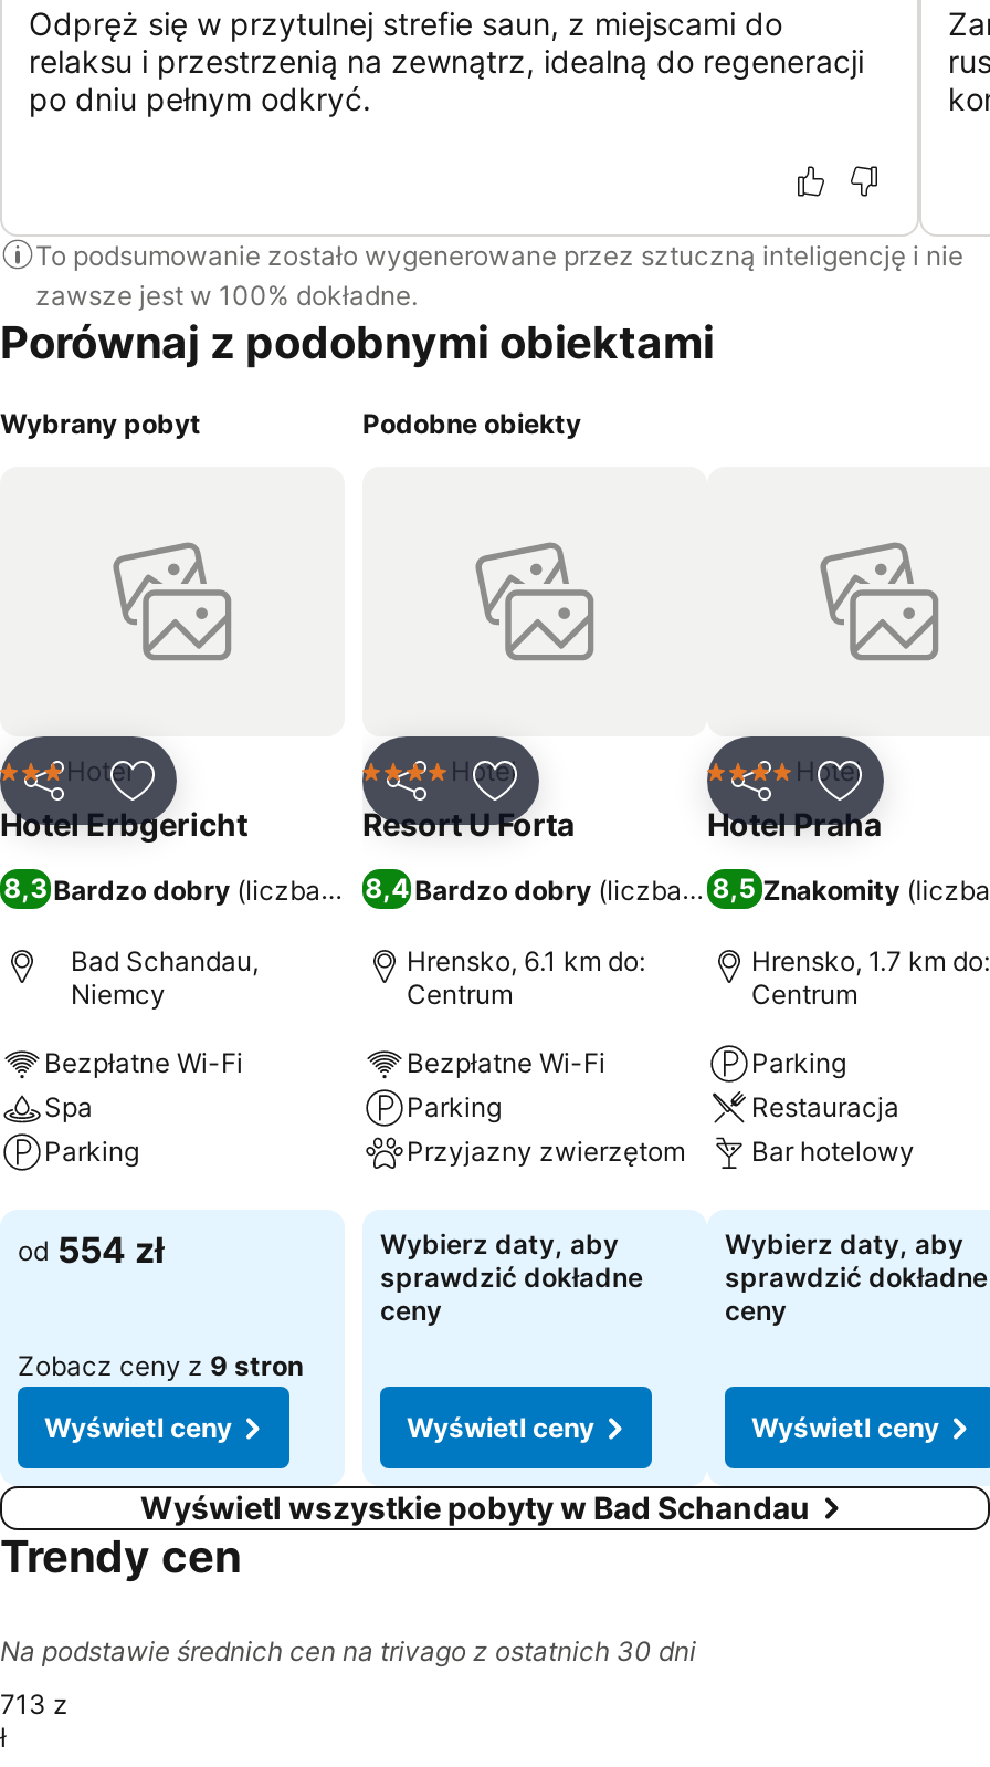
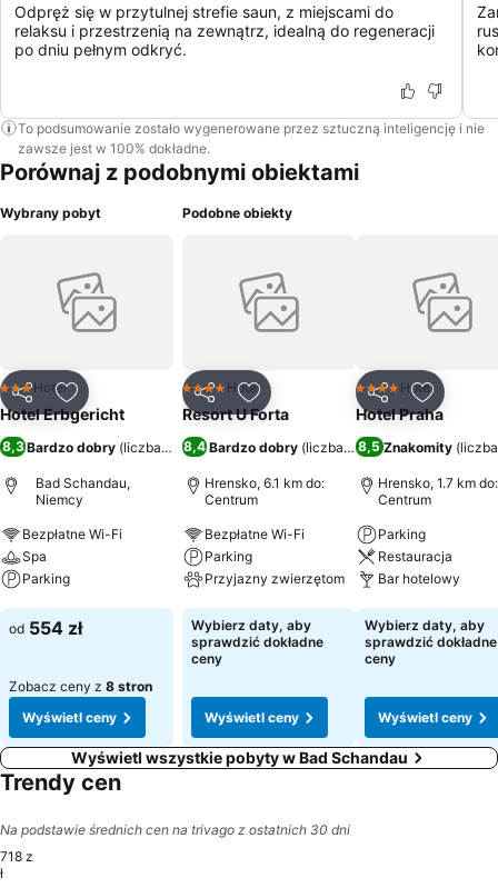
[18,1349,303,1382] Zobacz ceny z 9 stron -> [9,678,152,695] Zobacz ceny z 8 stron
[0,1687,69,1721] 713 z -> [0,848,33,865] 718 z

